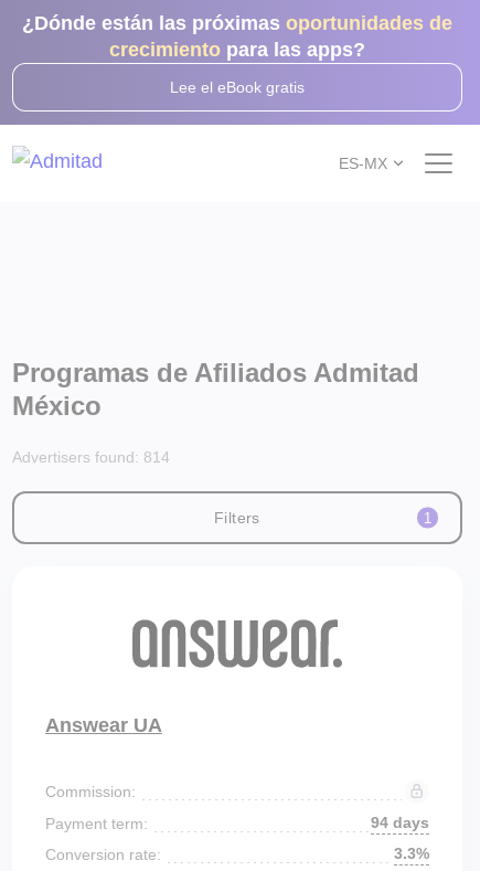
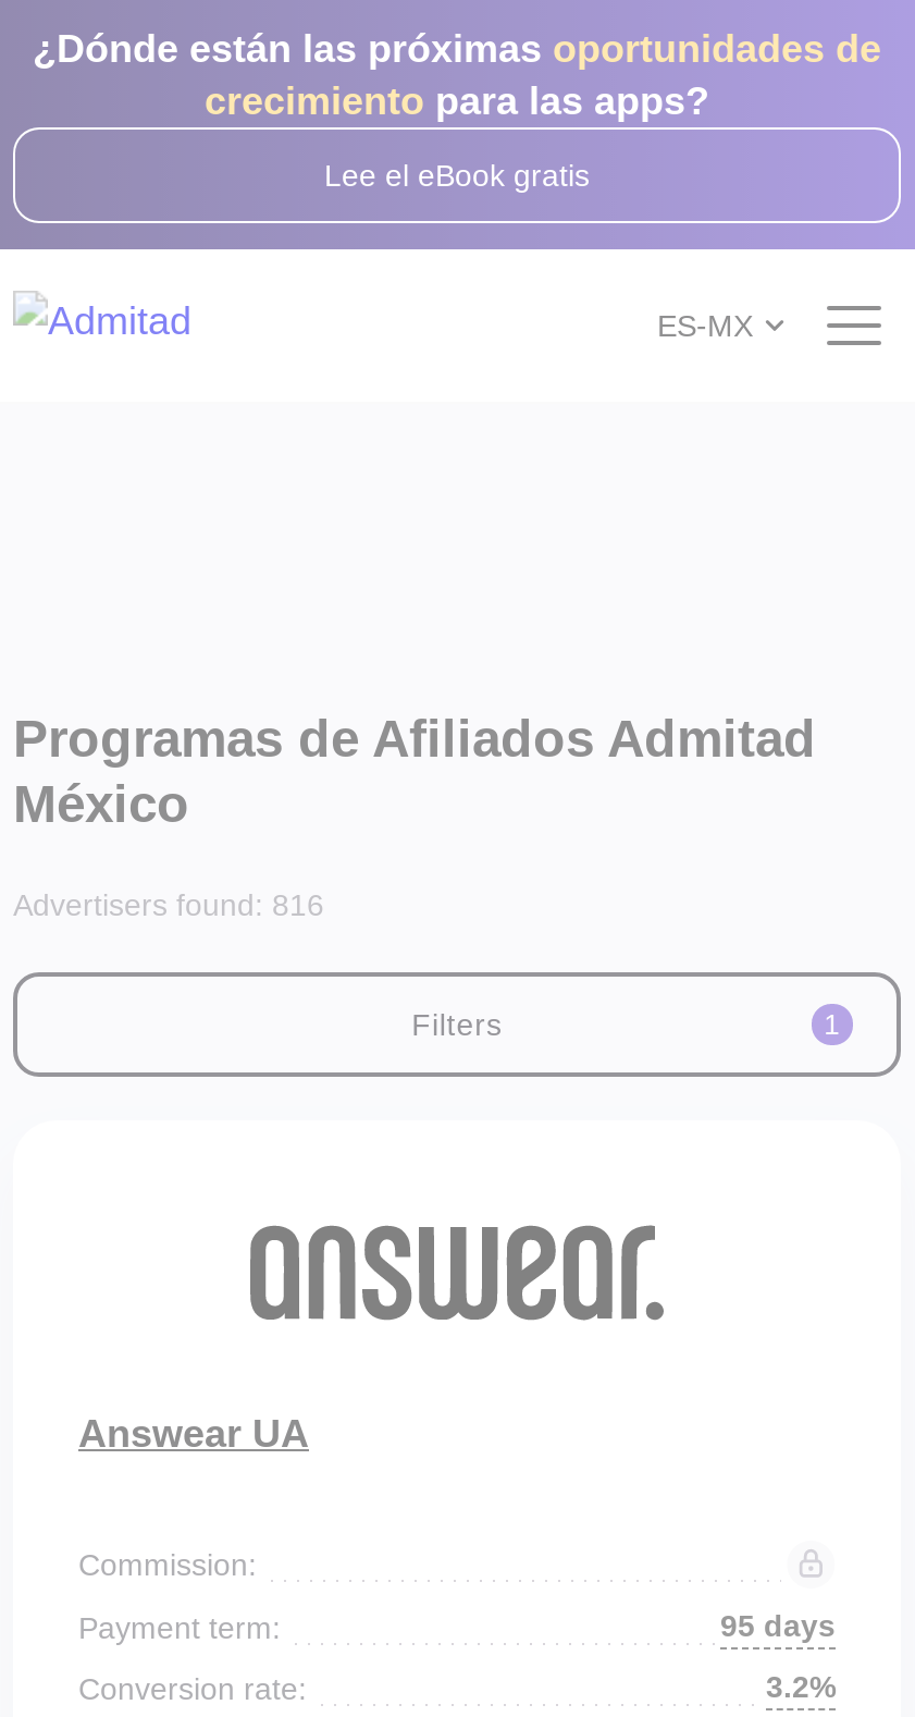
[12,448,170,466] Advertisers found: 814 -> [13,887,324,922] Advertisers found: 816
[371,814,429,831] 94 days -> [720,1608,836,1643] 95 days
[394,845,429,862] 3.3% -> [766,1669,836,1704] 3.2%

